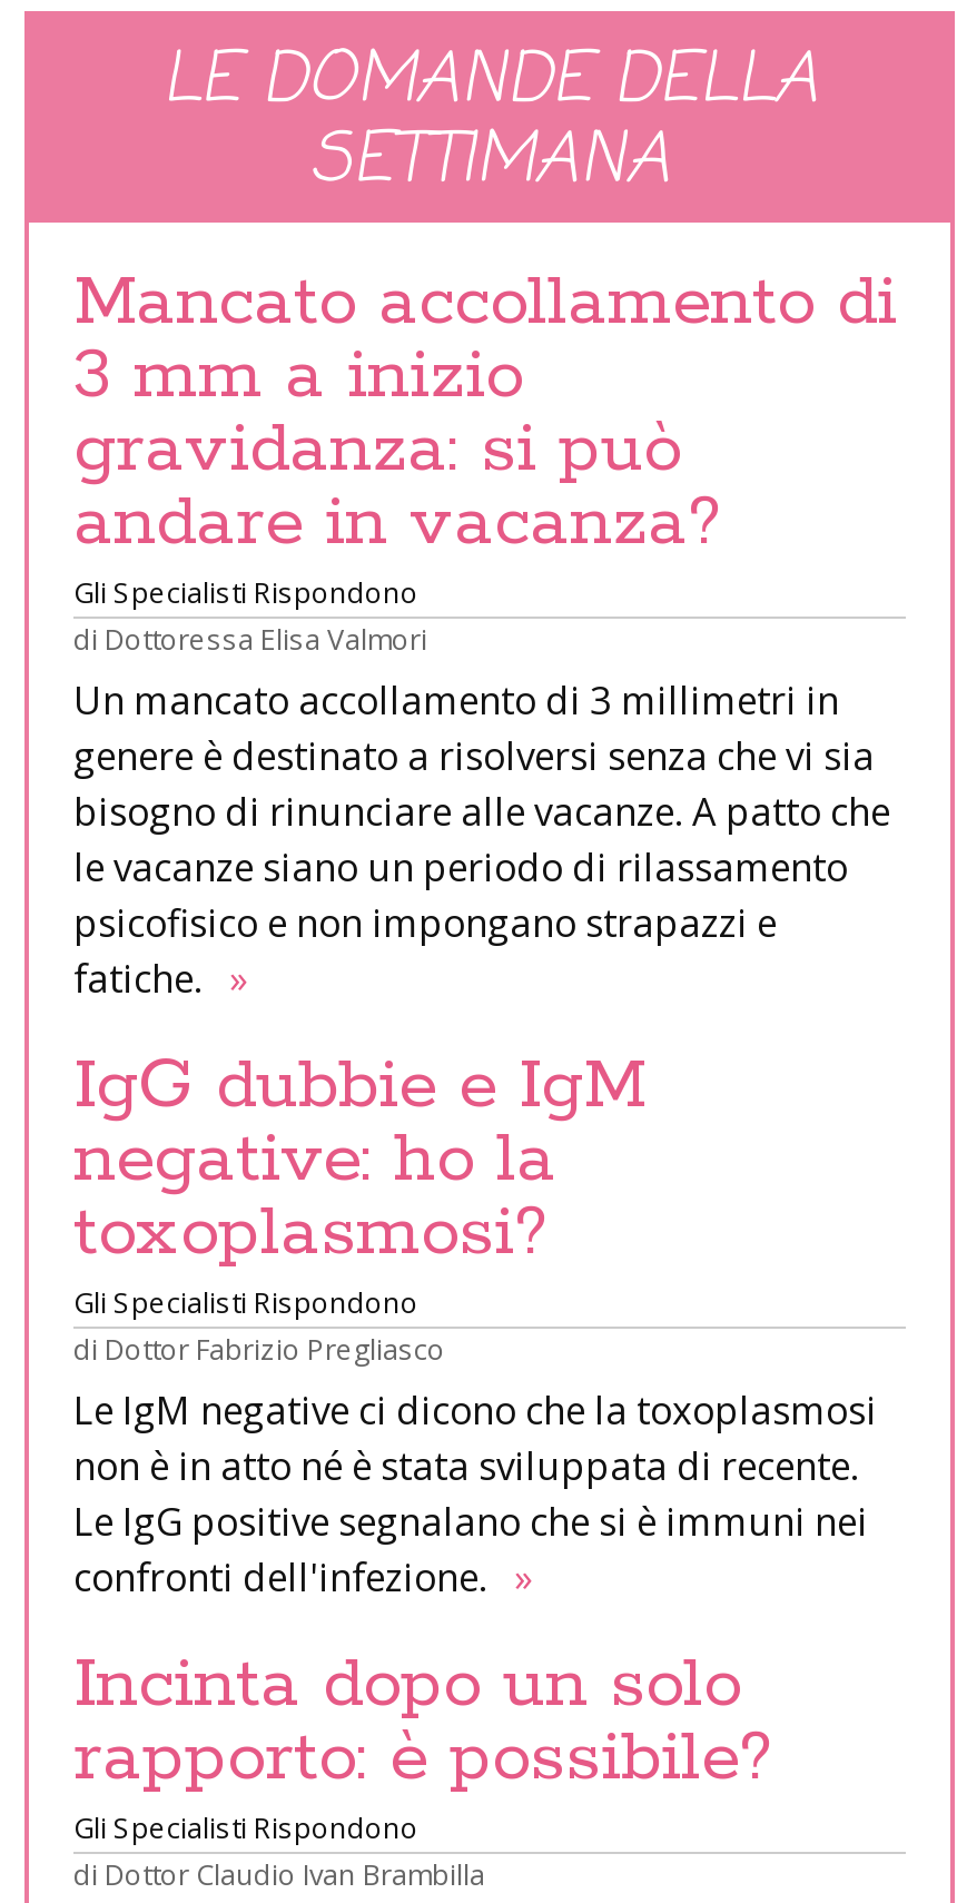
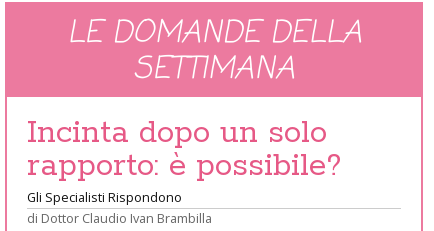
[73,258,897,1603] Mancato accollamento di | 3 mm a inizio | gravidanza: si può | andare in vacanza? | Gli Specialisti Rispondono | di Dottoressa Elisa Valmori | Un mancato accollamento di 3 millimetri in | genere è destinato a risolversi senza che vi sia | bisogno di rinunciare alle vacanze. A patto che | le vacanze siano un periodo di rilassamento | psicofisico e non impongano strapazzi e | fatiche.» | IgG dubbie e IgM | negative: ho la | toxoplasmosi? | Gli Specialisti Rispondono | di Dottor Fabrizio Pregliasco | Le IgM negative ci dicono che la toxoplasmosi | non è in atto né è stata sviluppata di recente. | Le IgG positive segnalano che si è immuni nei | confronti dell'infezione.» -> none

